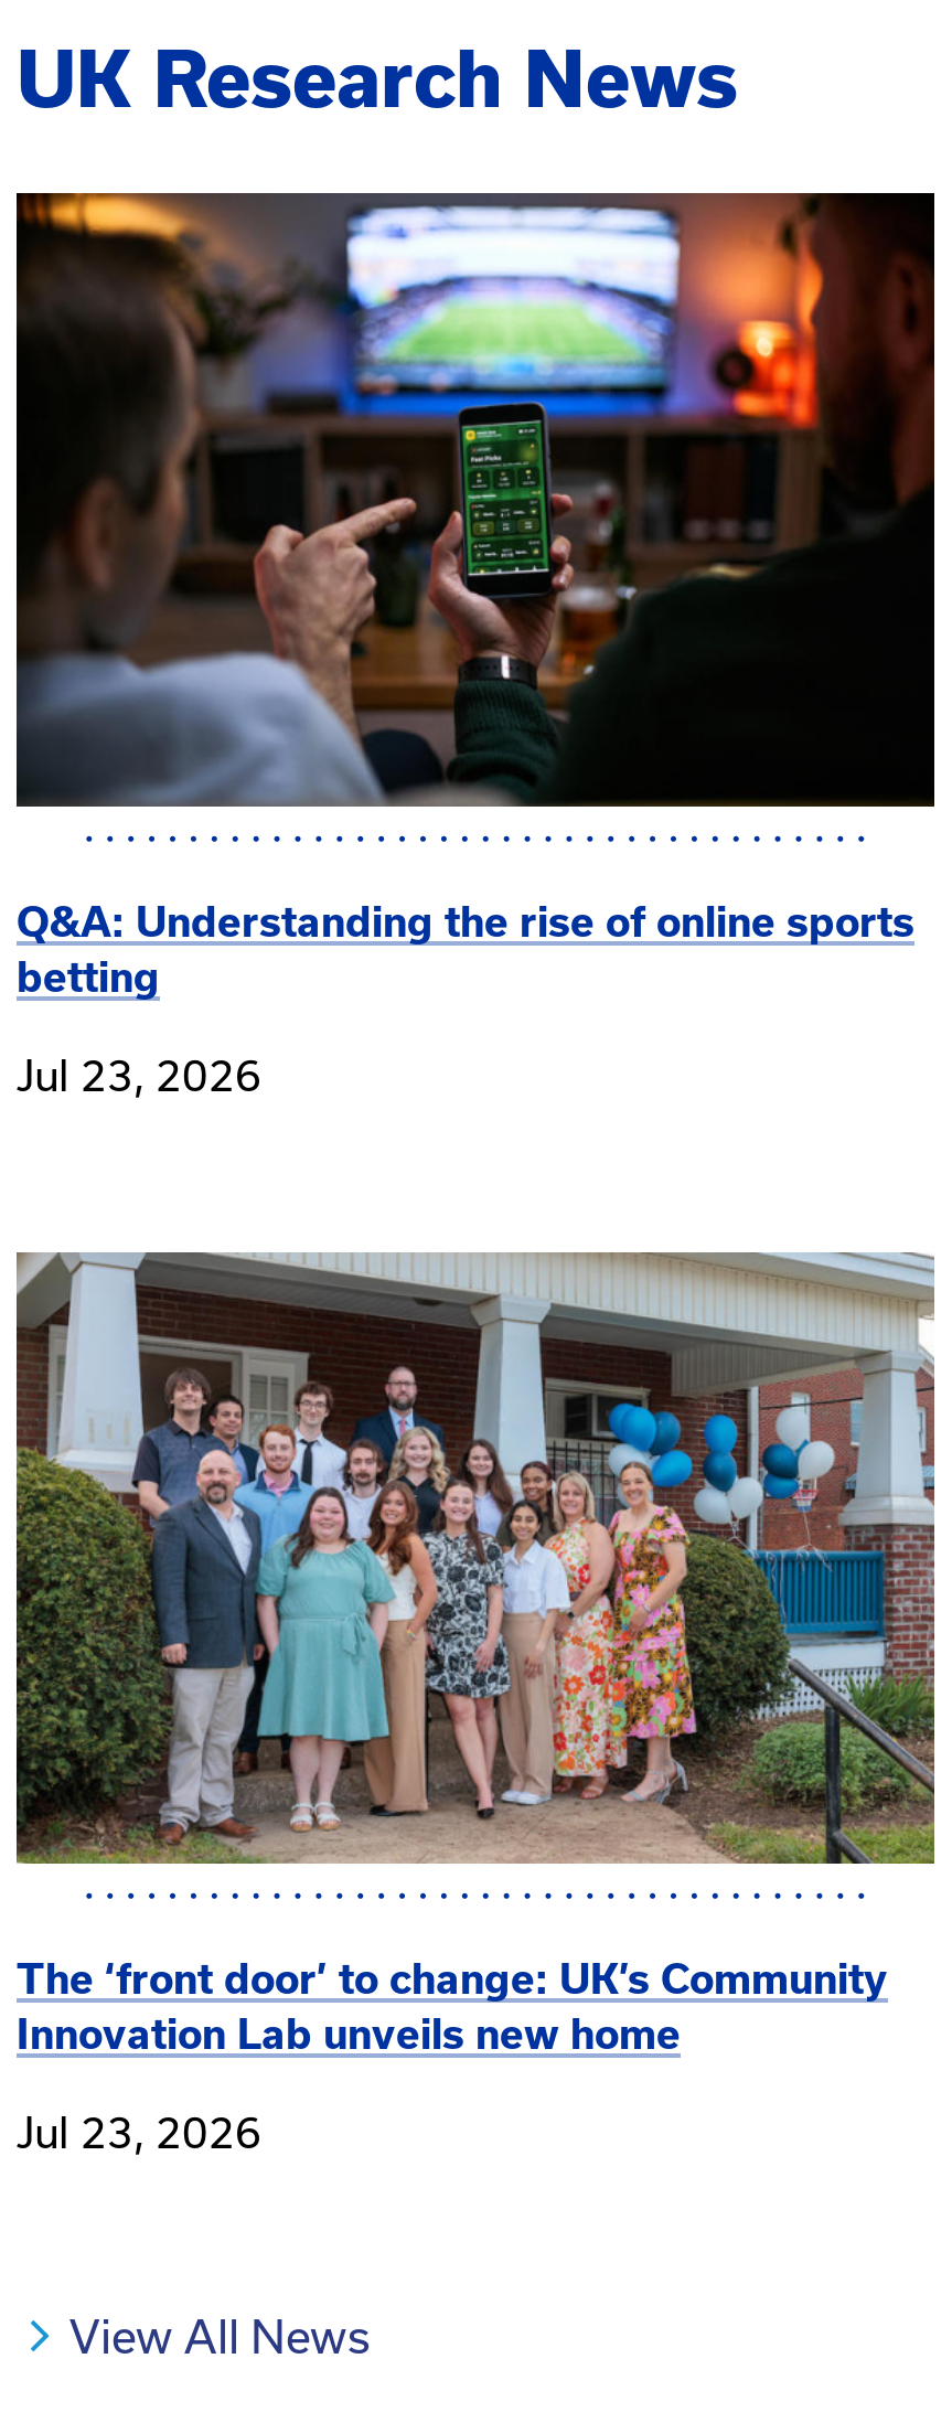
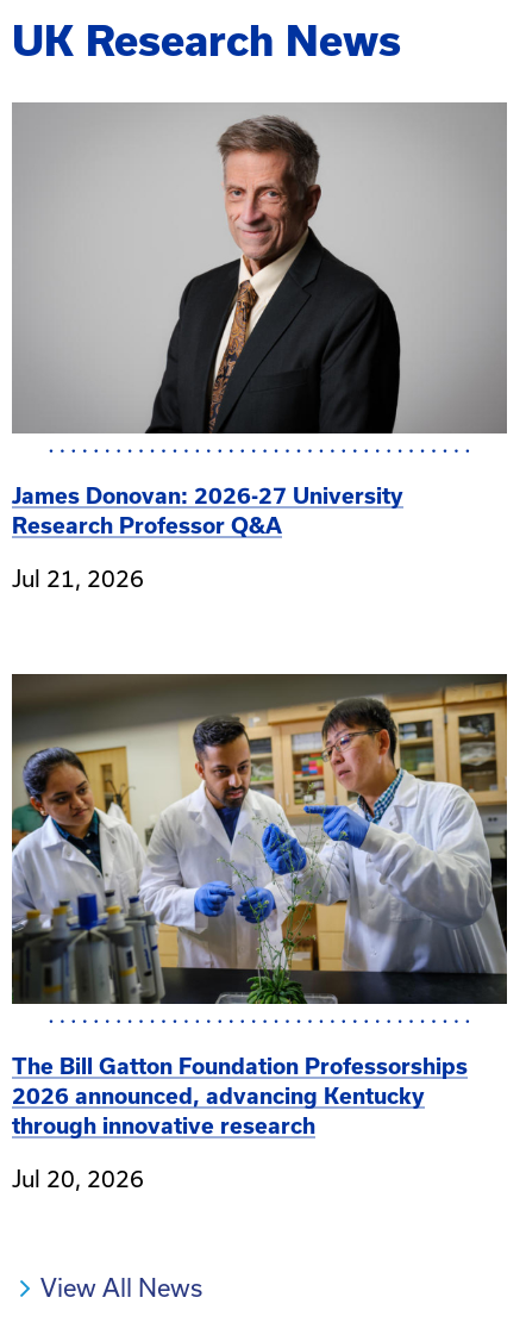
[17,191,934,807] [image] -> [13,102,506,435] [image]
[17,898,914,1000] Q&A: Understanding the rise of online sports | betting -> [12,483,403,538] James Donovan: 2026-27 University | Research Professor Q&A
[17,1048,261,1099] Jul 23, 2026 -> [12,565,144,591] Jul 21, 2026
[14,1252,937,1866] [image] -> [12,673,508,1005] [image]
[17,1956,888,2058] The ‘front door’ to change: UK’s Community | Innovation Lab unveils new home -> [12,1054,468,1138] The Bill Gatton Foundation Professorships | 2026 announced, advancing Kentucky | through innovative research
[17,2106,261,2157] Jul 23, 2026 -> [12,1166,144,1192] Jul 20, 2026

